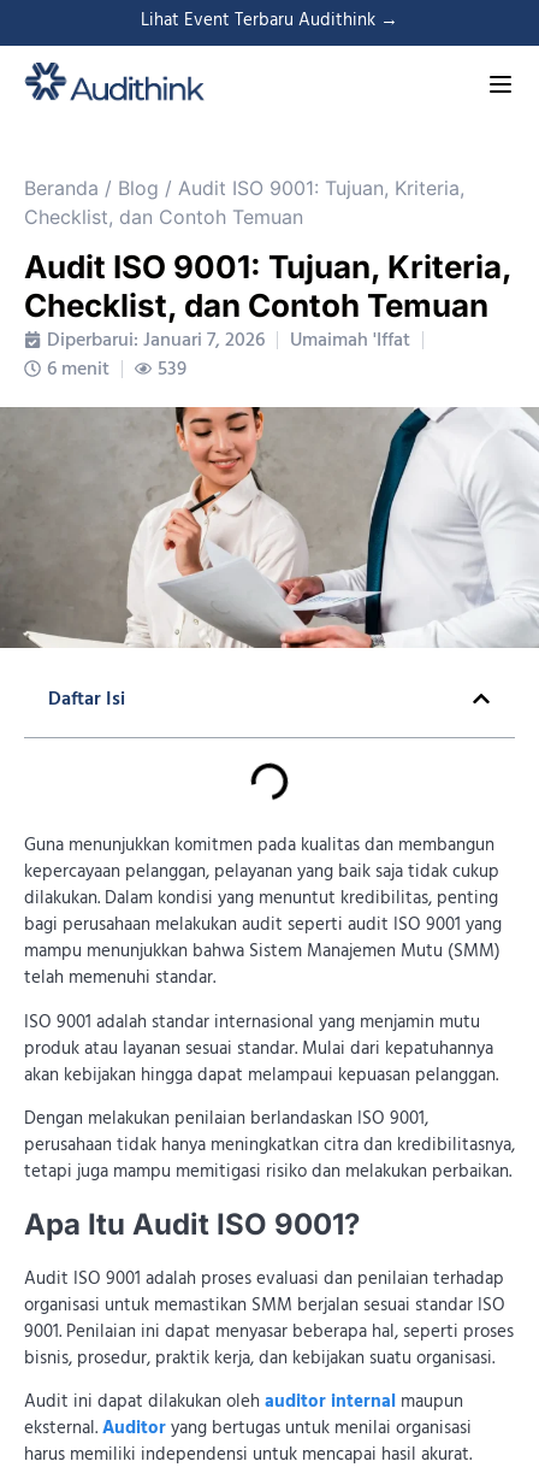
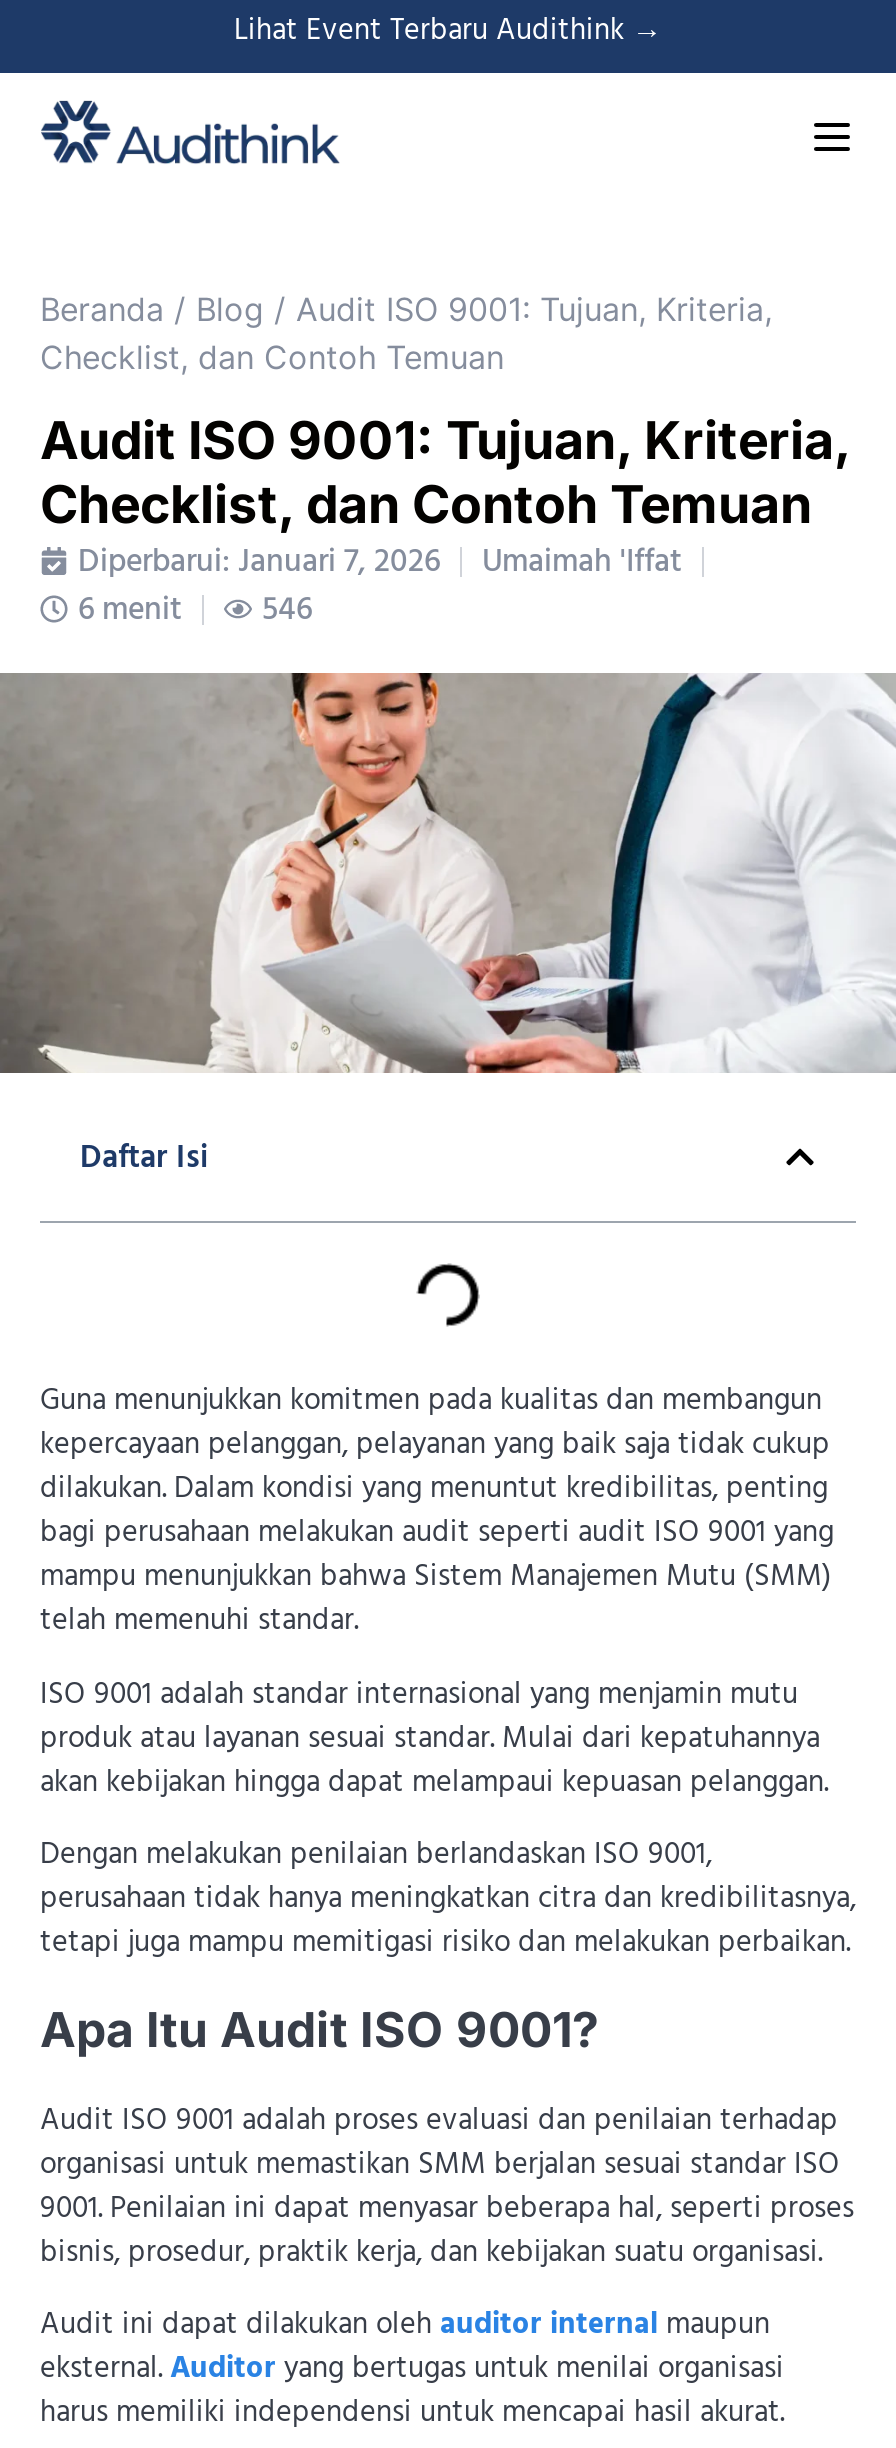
[47,356,186,382] 6 menit 539 -> [78,588,312,632] 6 menit 546

